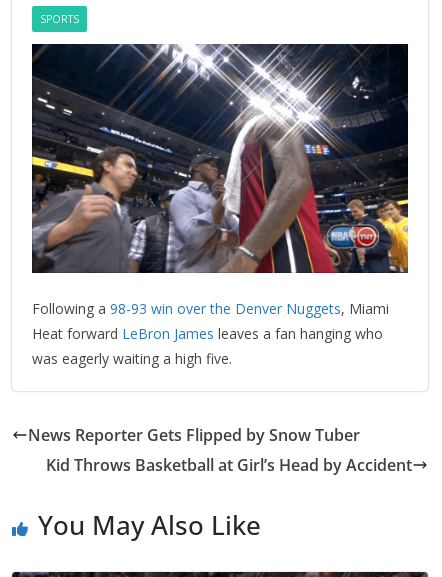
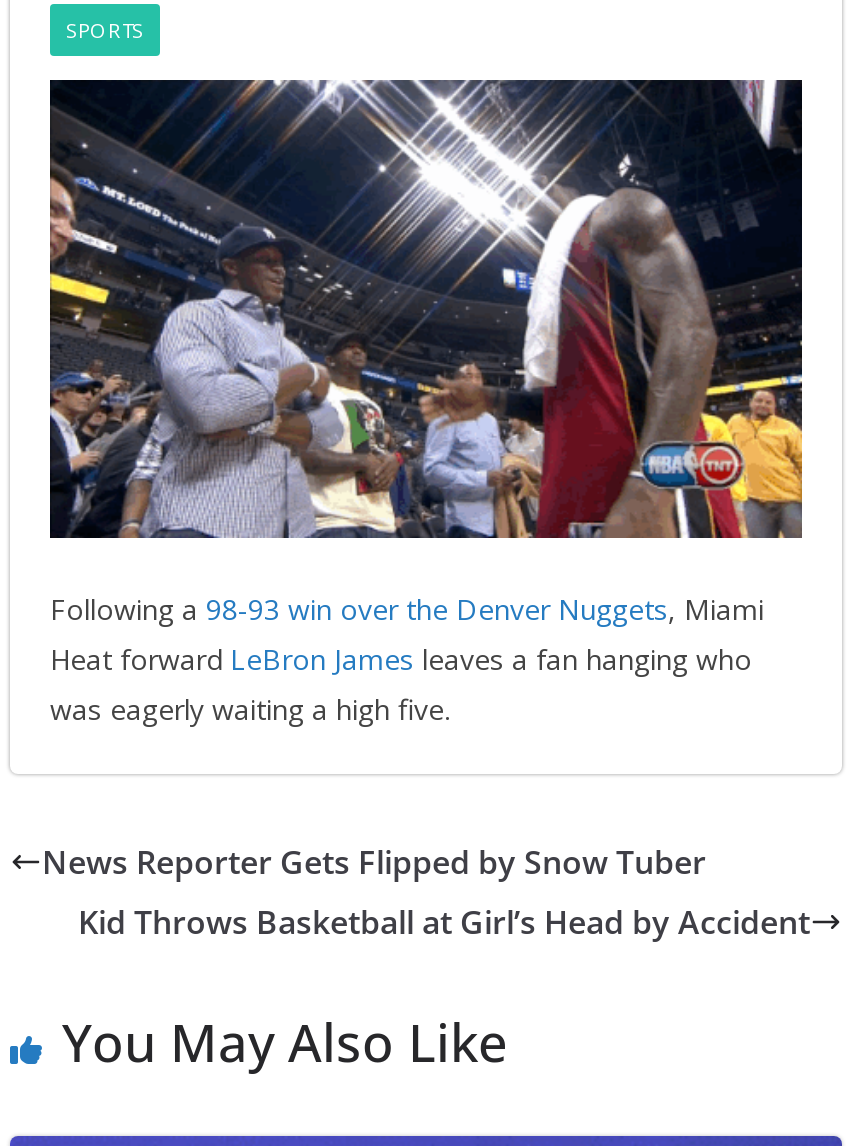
[31,43,409,274] [image] -> [48,78,804,540] [image]

